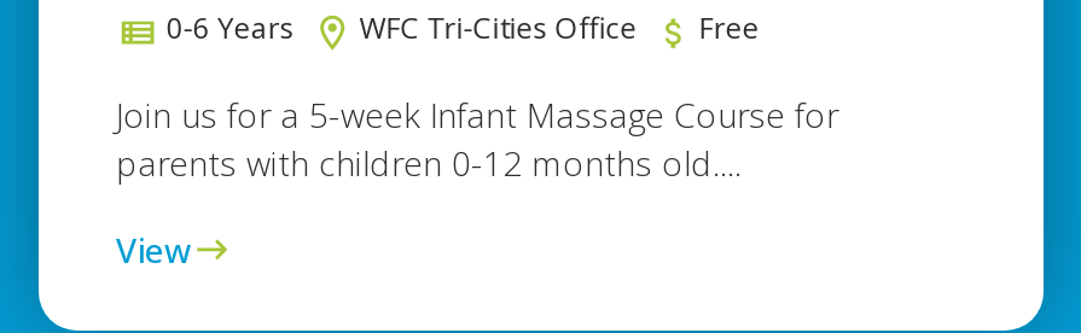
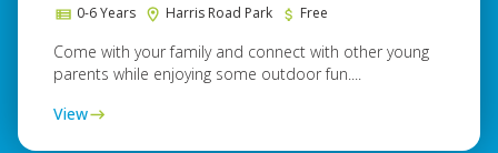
[352,8,644,49] WFC Tri-Cities Office -> [162,4,275,23] Harris Road Park
[116,90,838,185] Join us for a 5-week Infant Massage Course for | parents with children 0-12 months old.... -> [53,42,429,85] Come with your family and connect with other young | parents while enjoying some outdoor fun....

